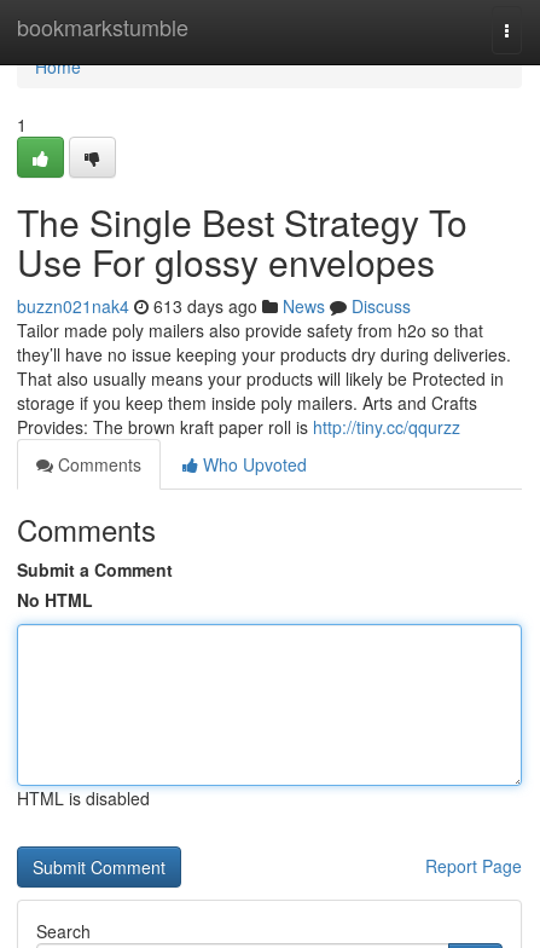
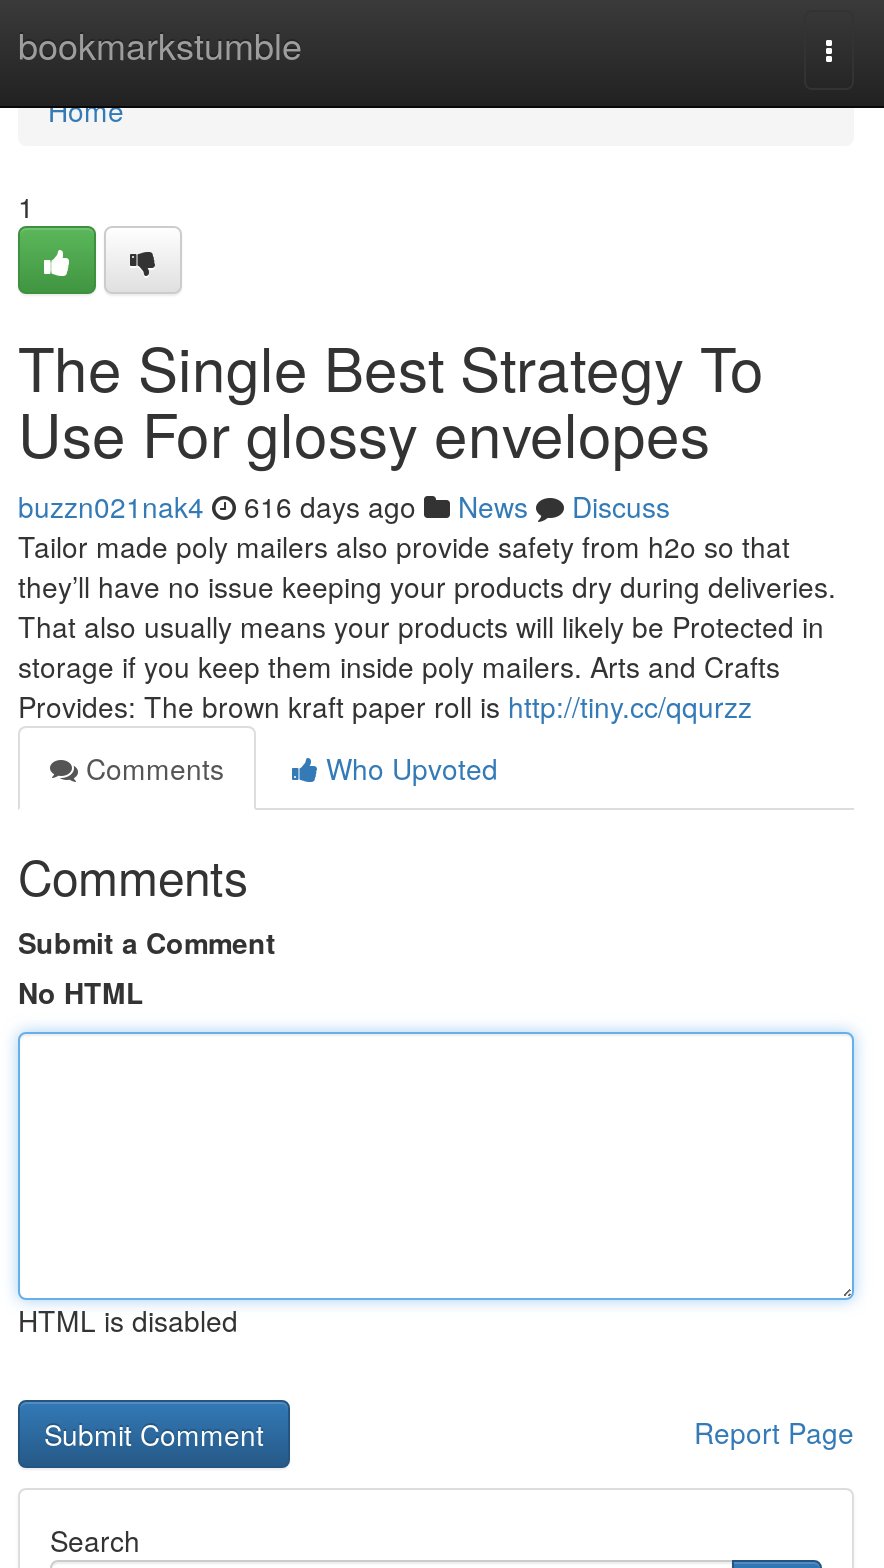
[17,294,411,318] buzzn021nak4 613 days ago News Discuss -> [18,486,670,526] buzzn021nak4 616 days ago News Discuss

